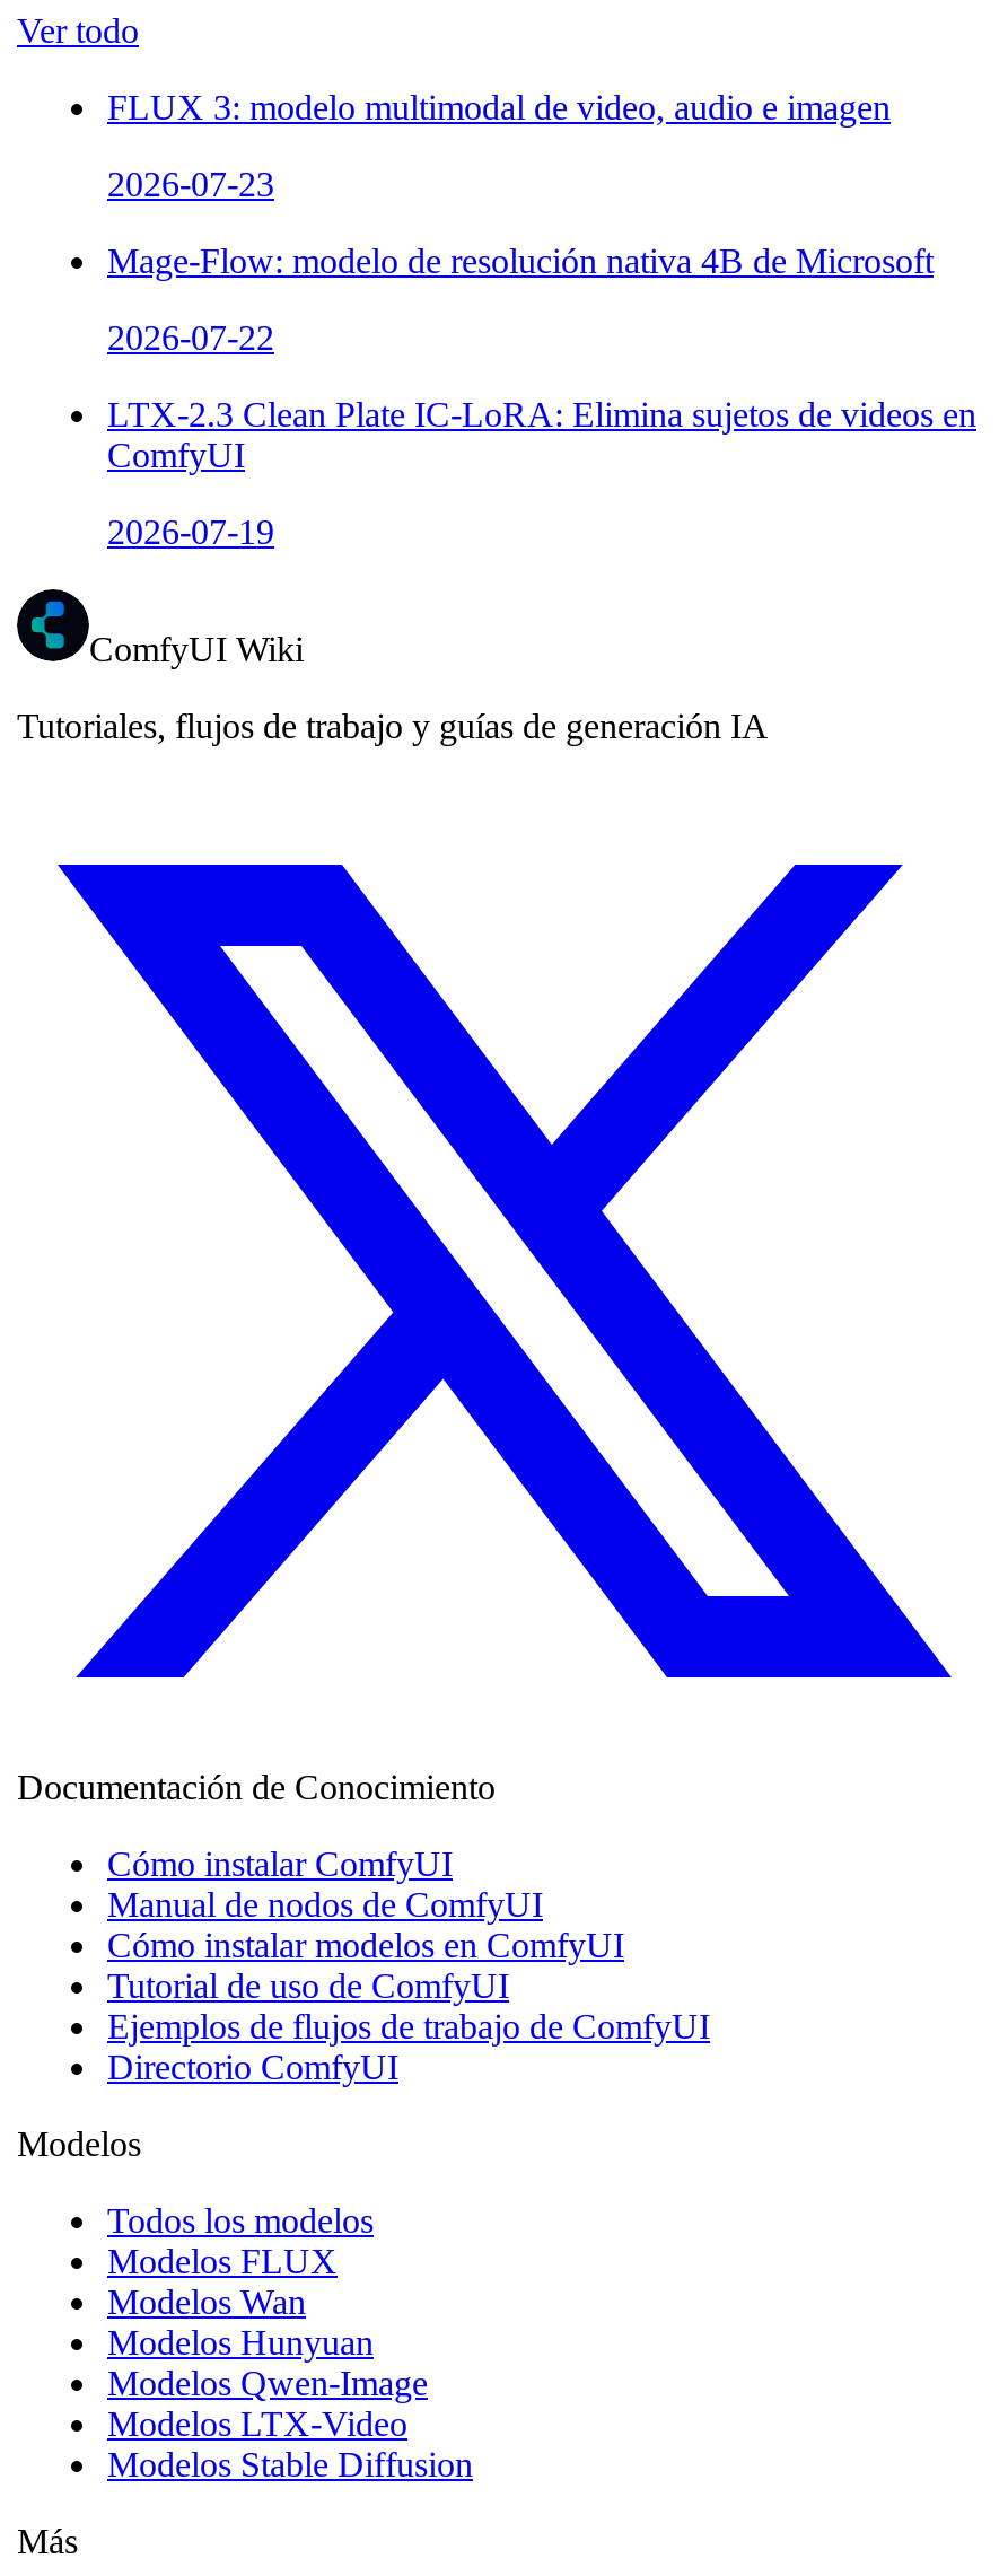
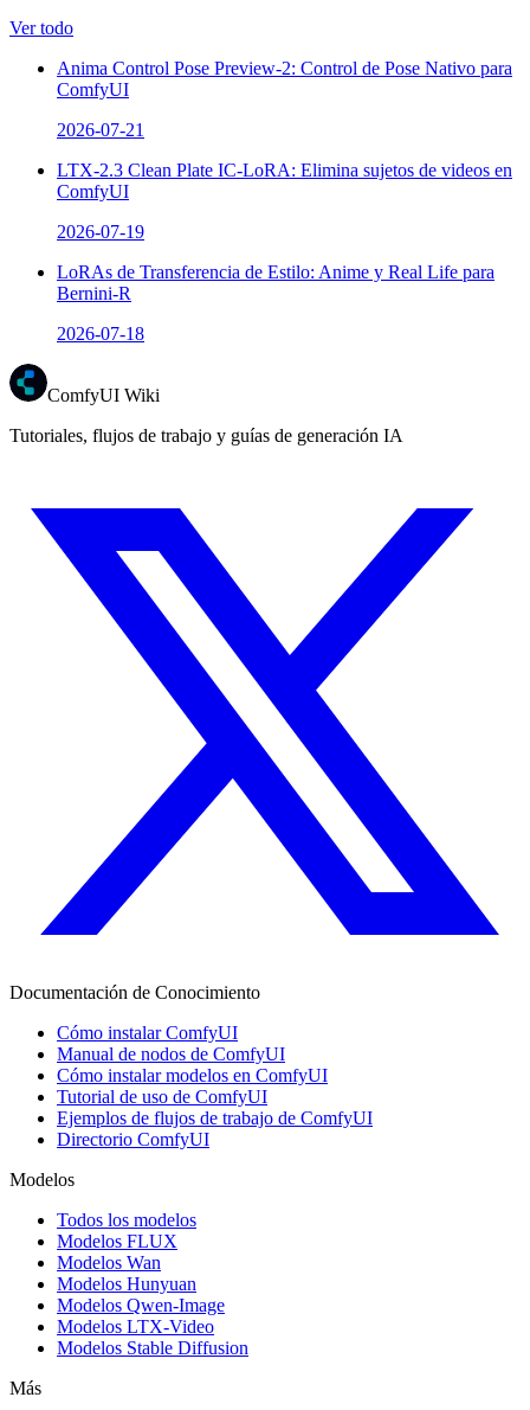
[107,87,934,356] FLUX 3: modelo multimodal de video, audio e imagen | 2026-07-23 | Mage-Flow: modelo de resolución nativa 4B de Microsoft | 2026-07-22 -> [57,58,512,139] Anima Control Pose Preview-2: Control de Pose Nativo para | ComfyUI | 2026-07-21
moved [107,394,976,550] -> [57,160,512,241]: LTX-2.3 Clean Plate IC-LoRA: Elimina sujetos de videos en | ComfyUI | 2026-07-19
none -> [57,262,495,343] LoRAs de Transferencia de Estilo: Anime y Real Life para | Bernini-R | 2026-07-18

